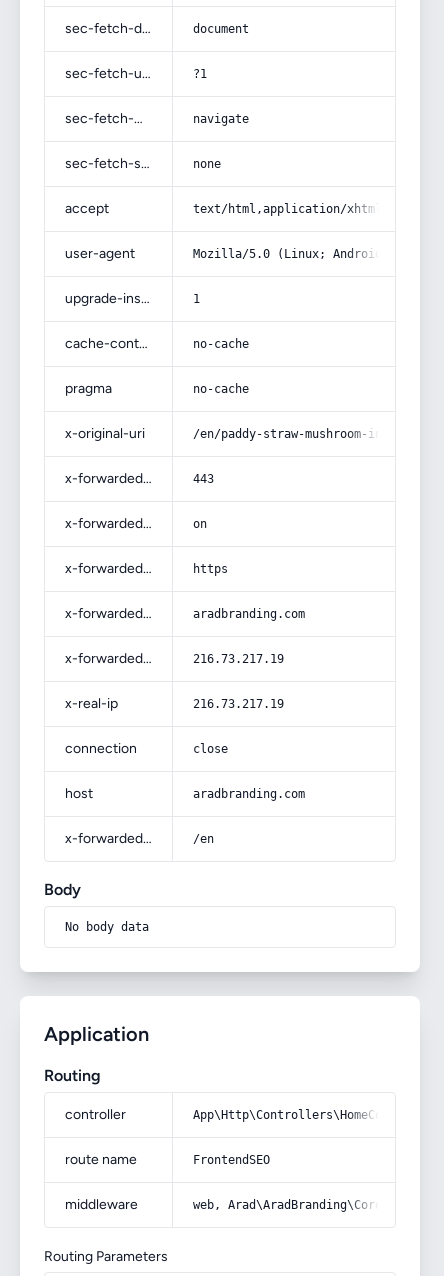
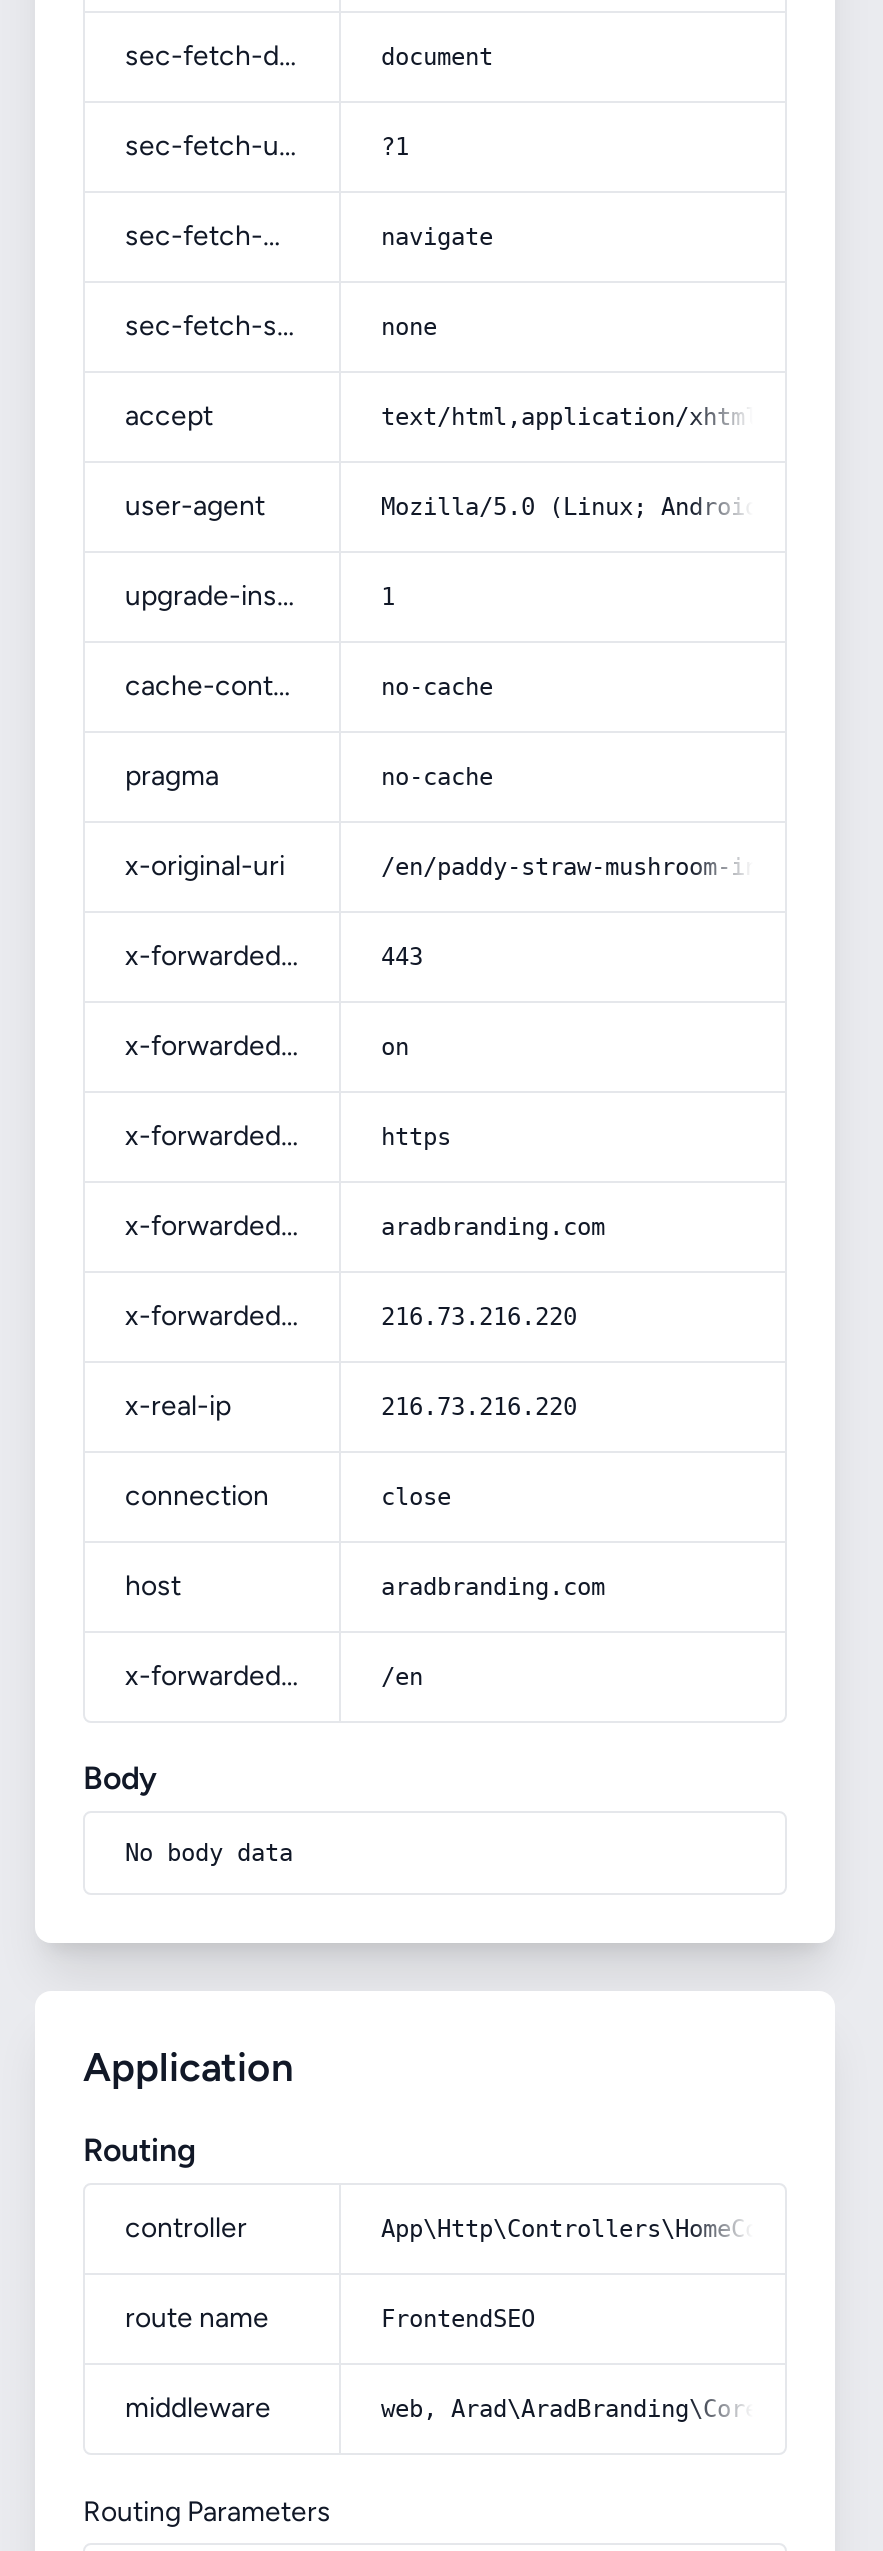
[193,652,284,666] 216.73.217.19 -> [381,1303,577,1331] 216.73.216.220
[193,697,284,711] 216.73.217.19 -> [381,1393,577,1421] 216.73.216.220

